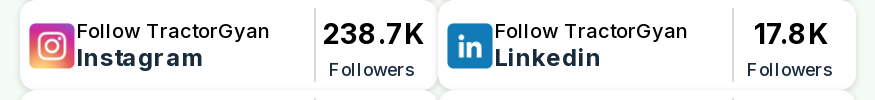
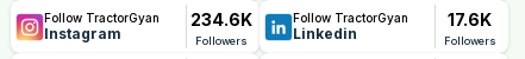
[322,16,424,50] 238.7K -> [190,9,252,29] 234.6K
[754,16,828,50] 17.8K -> [448,9,492,29] 17.6K

